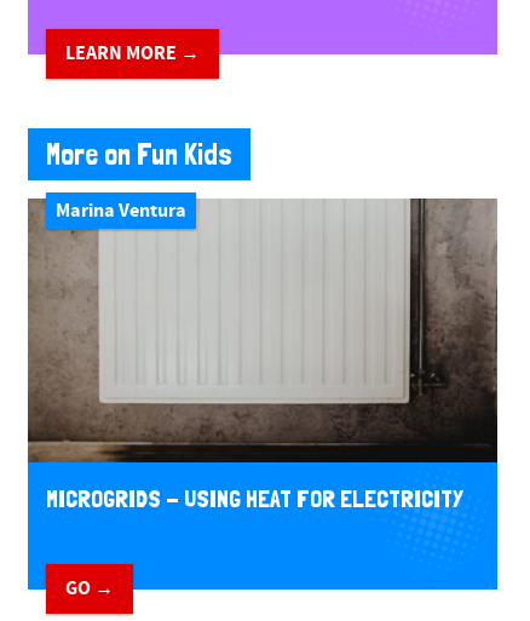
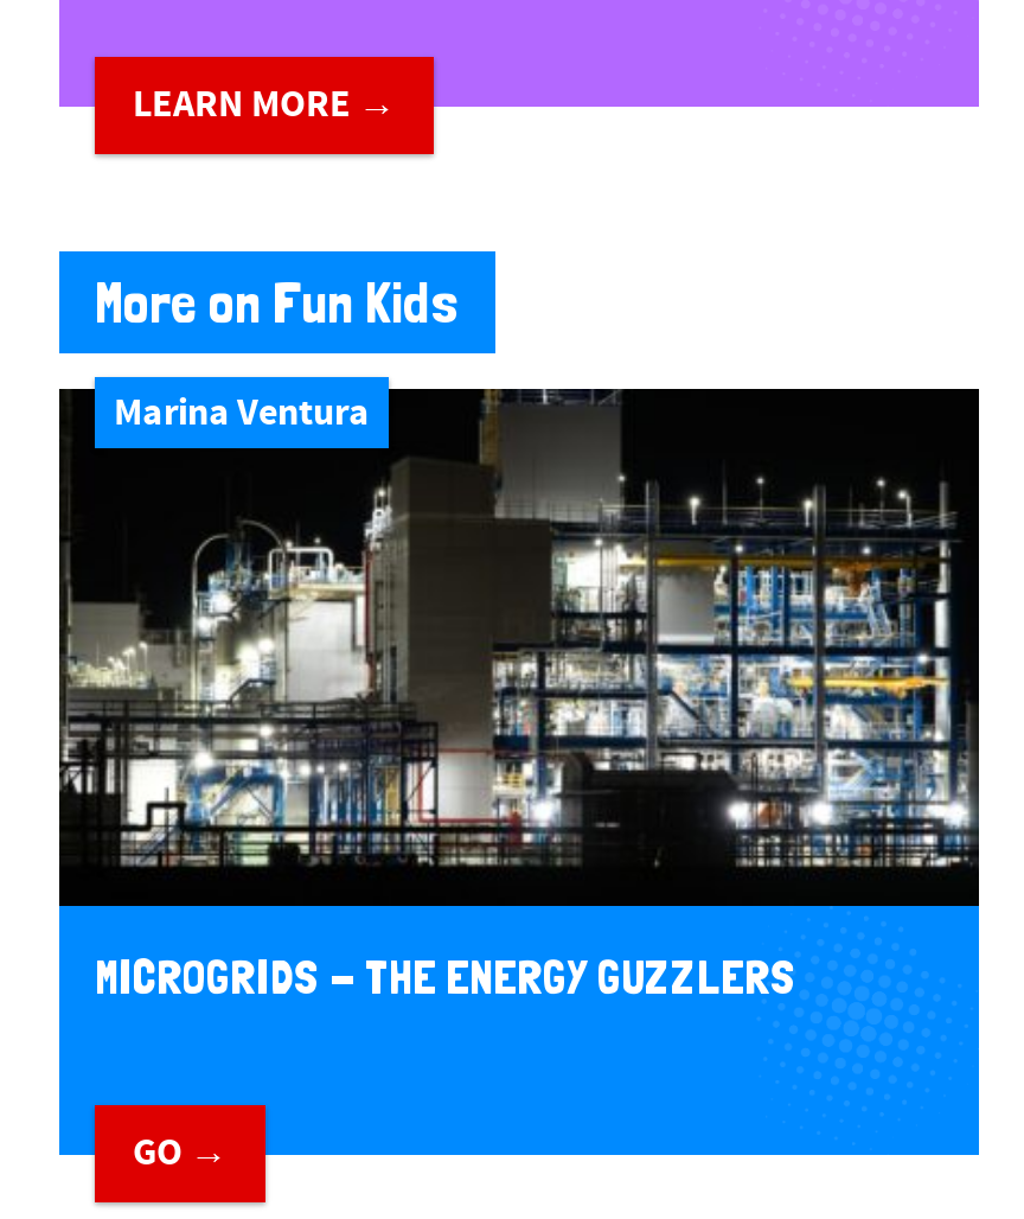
[27,197,499,513] [image] | MICROGRIDS - USING HEAT FOR ELECTRICITY -> [57,387,979,1005] [image] | MICROGRIDS - THE ENERGY GUZZLERS

